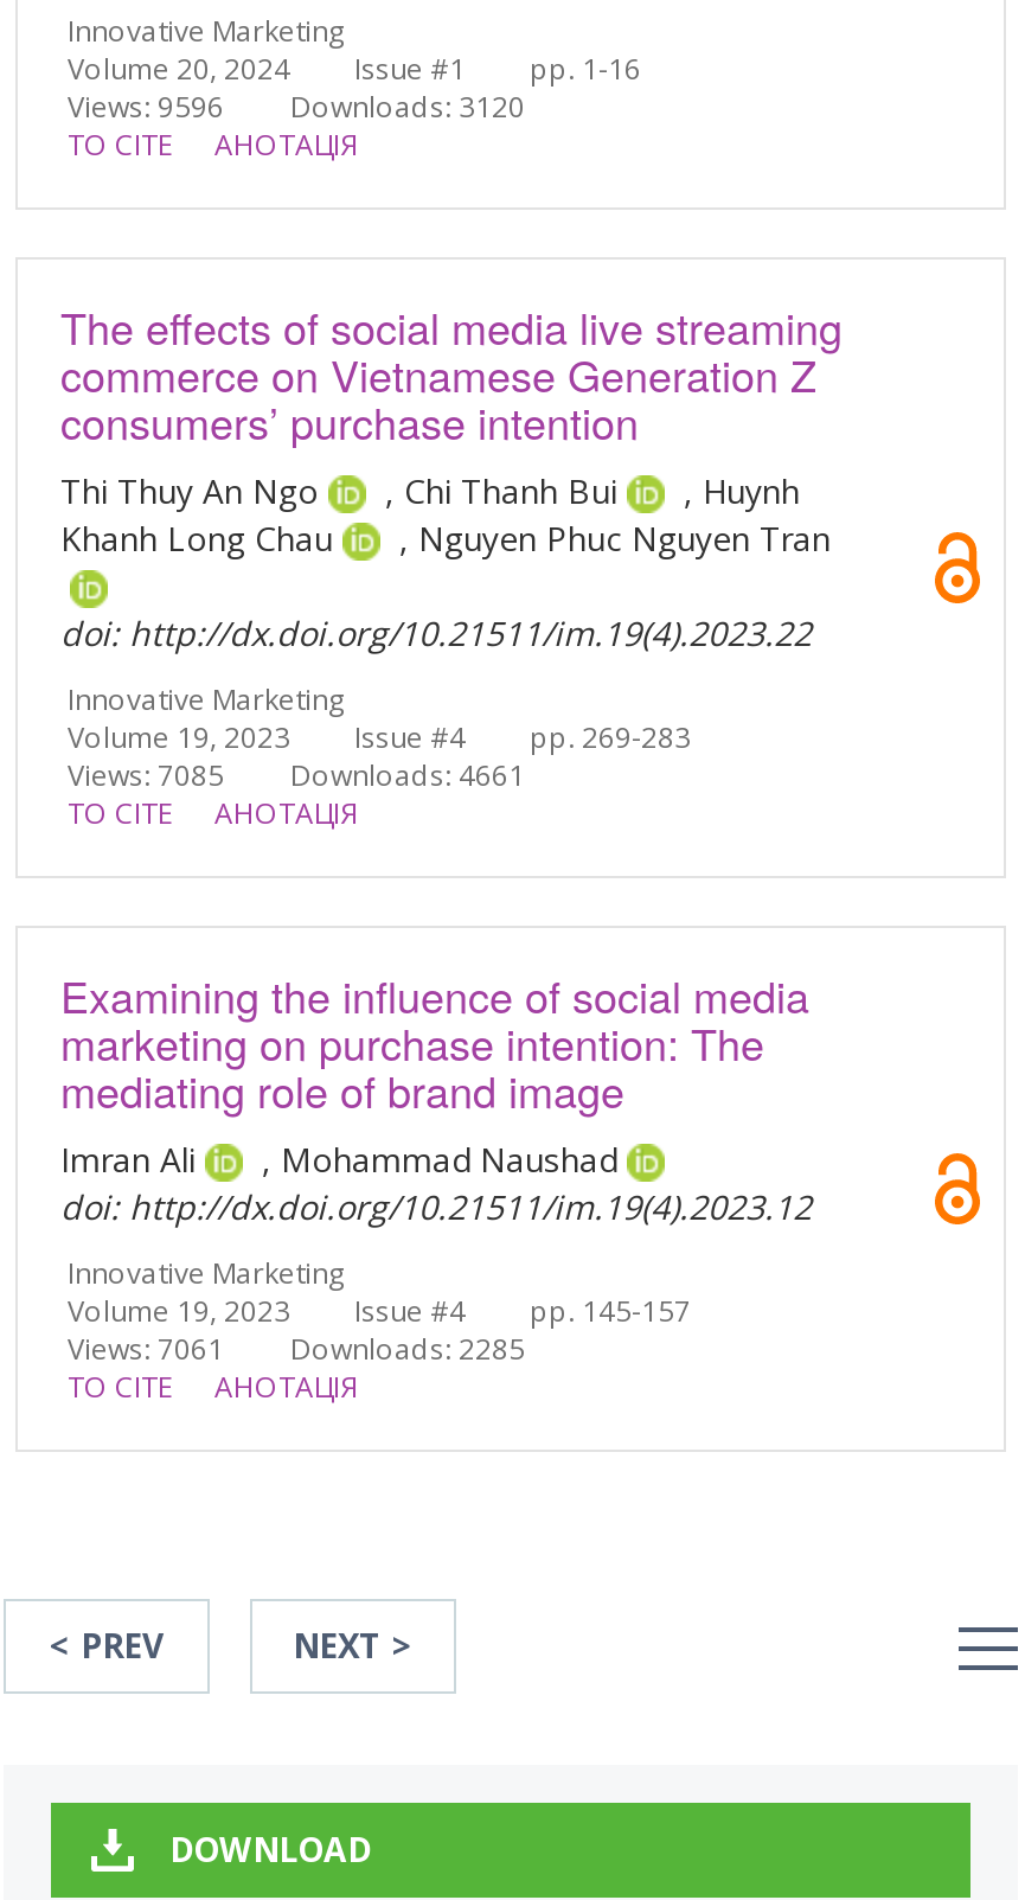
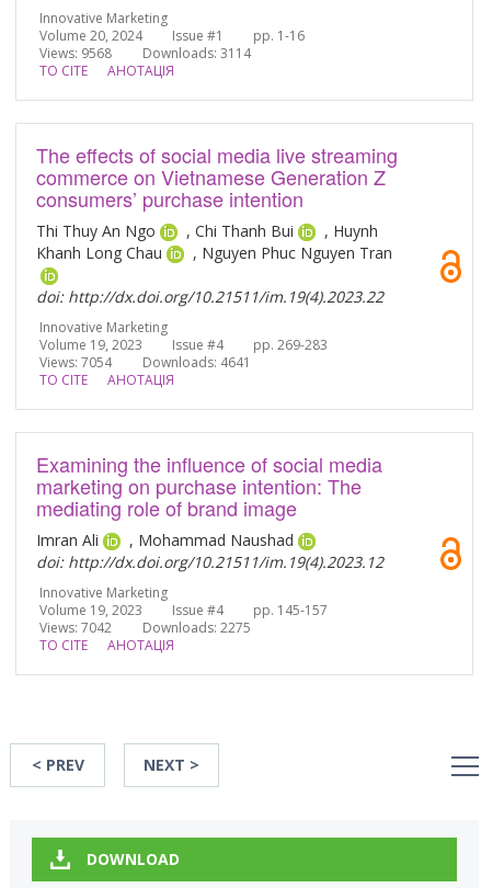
[68,87,224,127] Views: 9596 -> [39,44,112,62] Views: 9568
[290,87,525,127] Downloads: 3120 -> [142,44,251,62] Downloads: 3114
[68,755,224,795] Views: 7085 -> [39,353,112,372] Views: 7054
[290,755,525,795] Downloads: 4661 -> [142,353,251,372] Downloads: 4641
[68,1329,224,1369] Views: 7061 -> [39,618,112,637] Views: 7042
[290,1329,525,1369] Downloads: 2285 -> [142,618,251,637] Downloads: 2275

